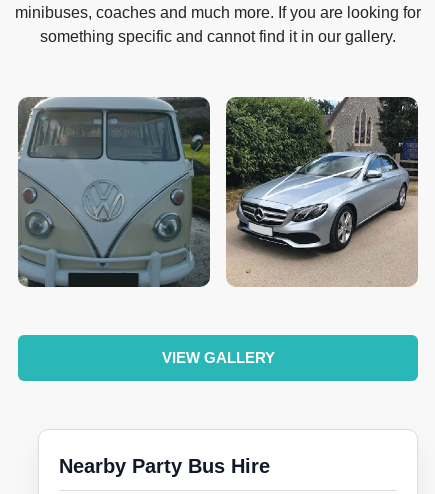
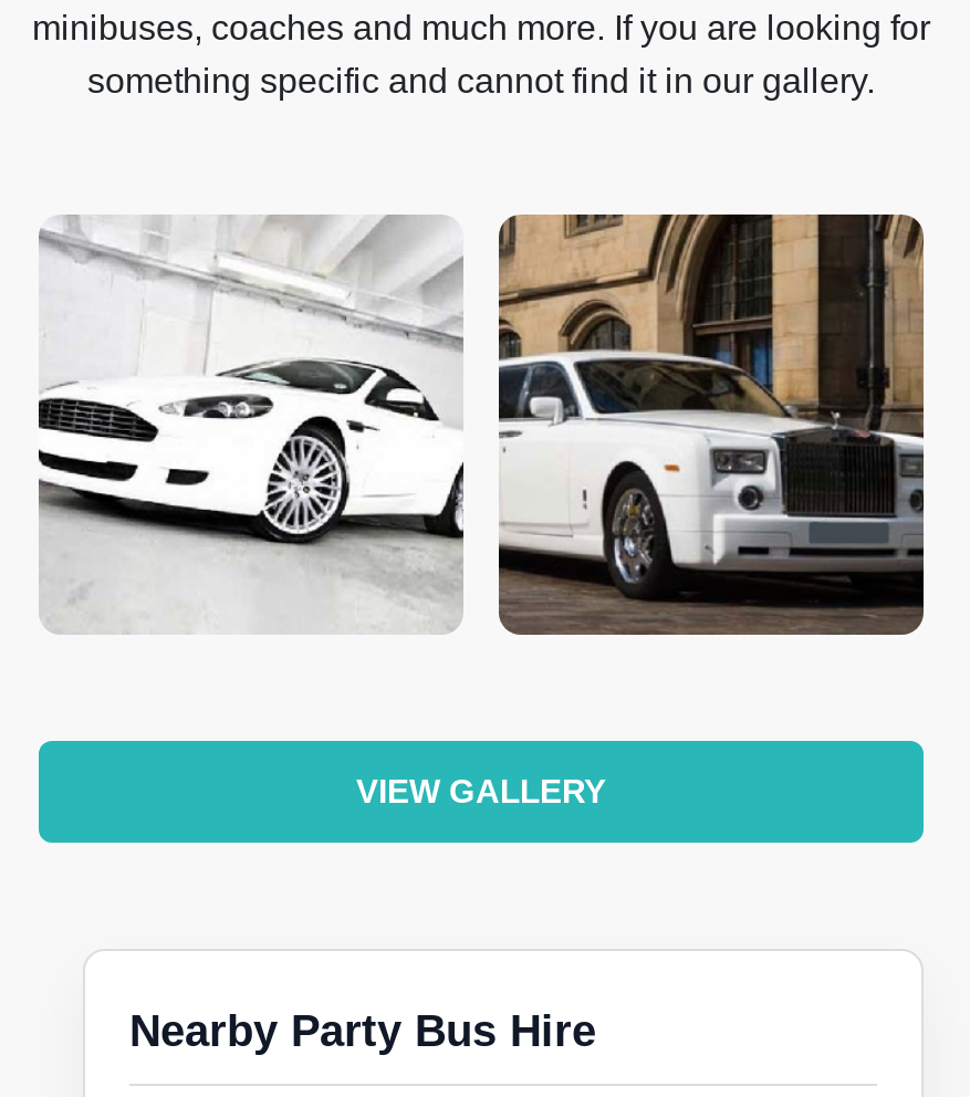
[17,96,211,288] [image] -> [39,215,463,635] [image]
[225,96,419,286] [image] -> [497,212,926,635] [image]

